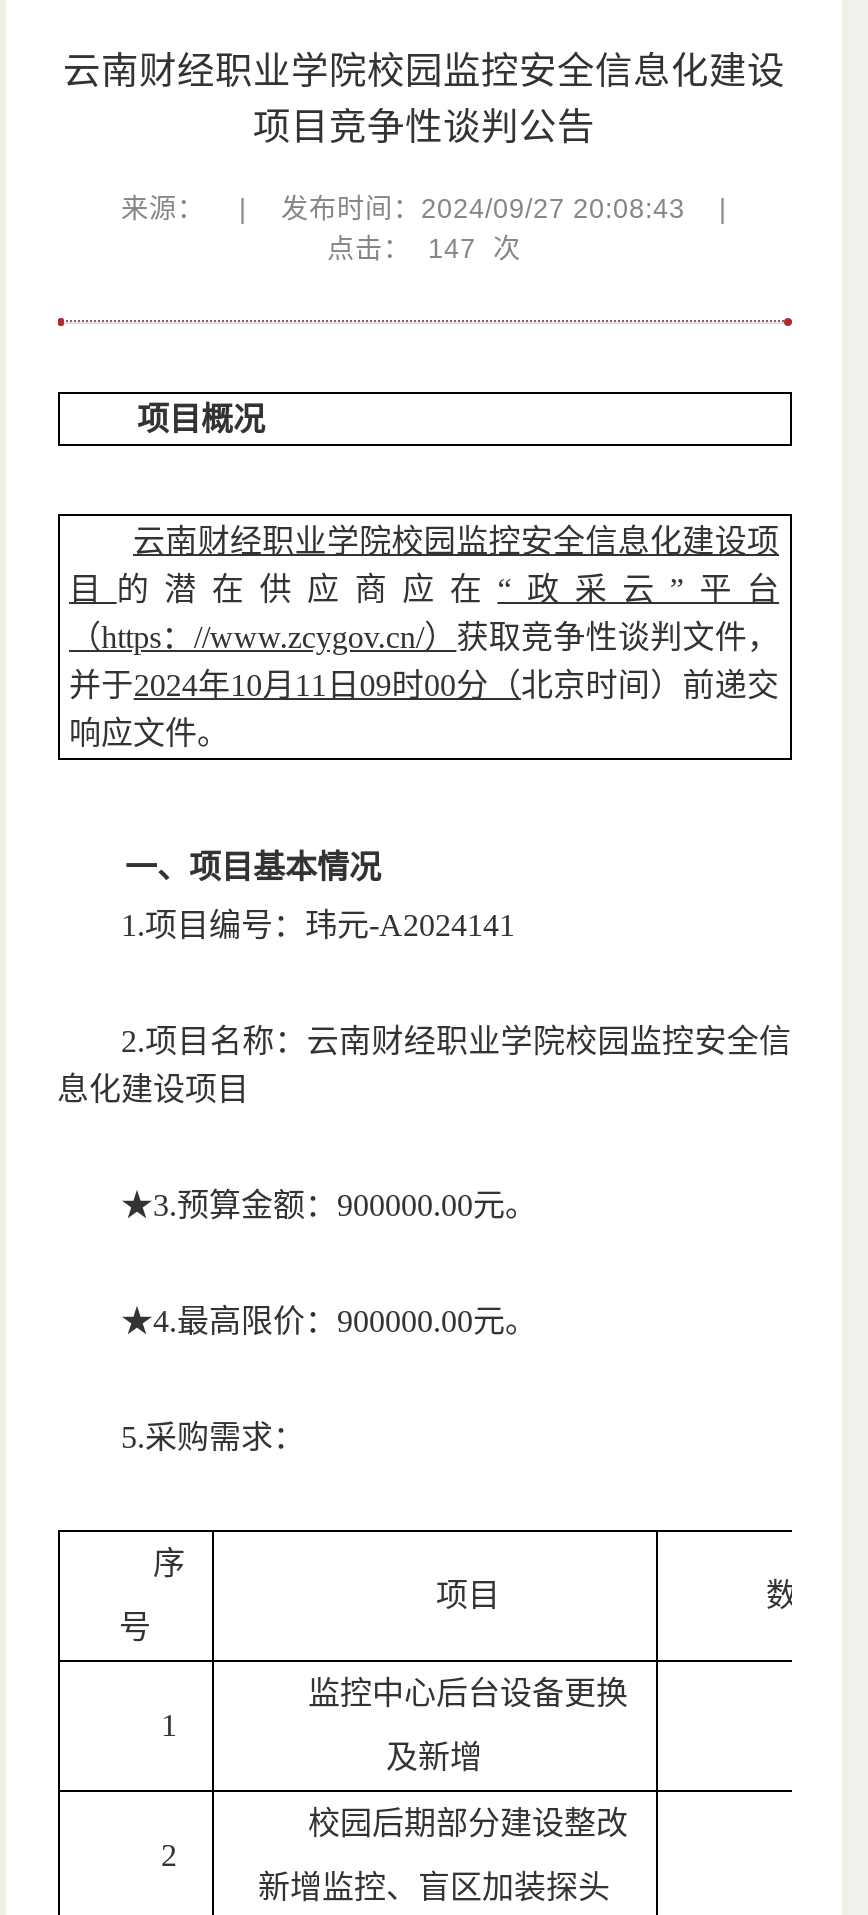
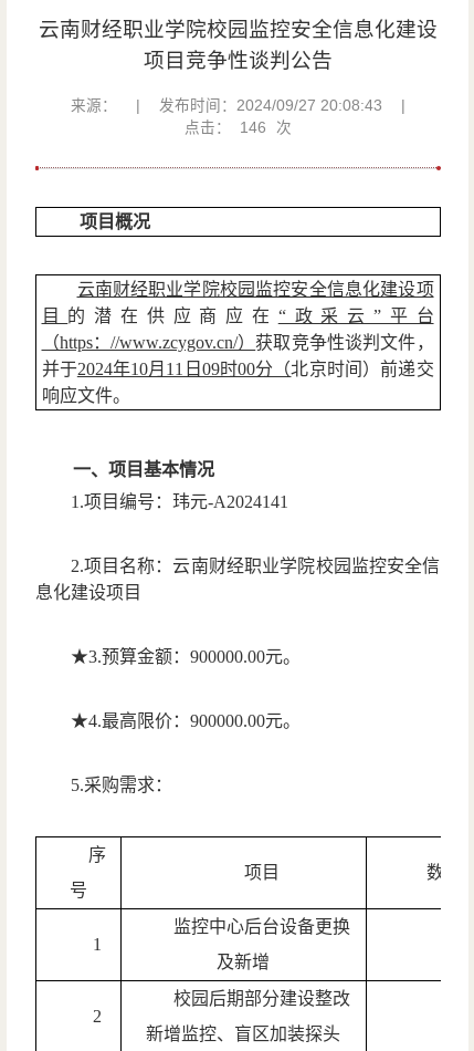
[327,234,521,264] 点击： 147 次 -> [184,119,291,136] 点击： 146 次

